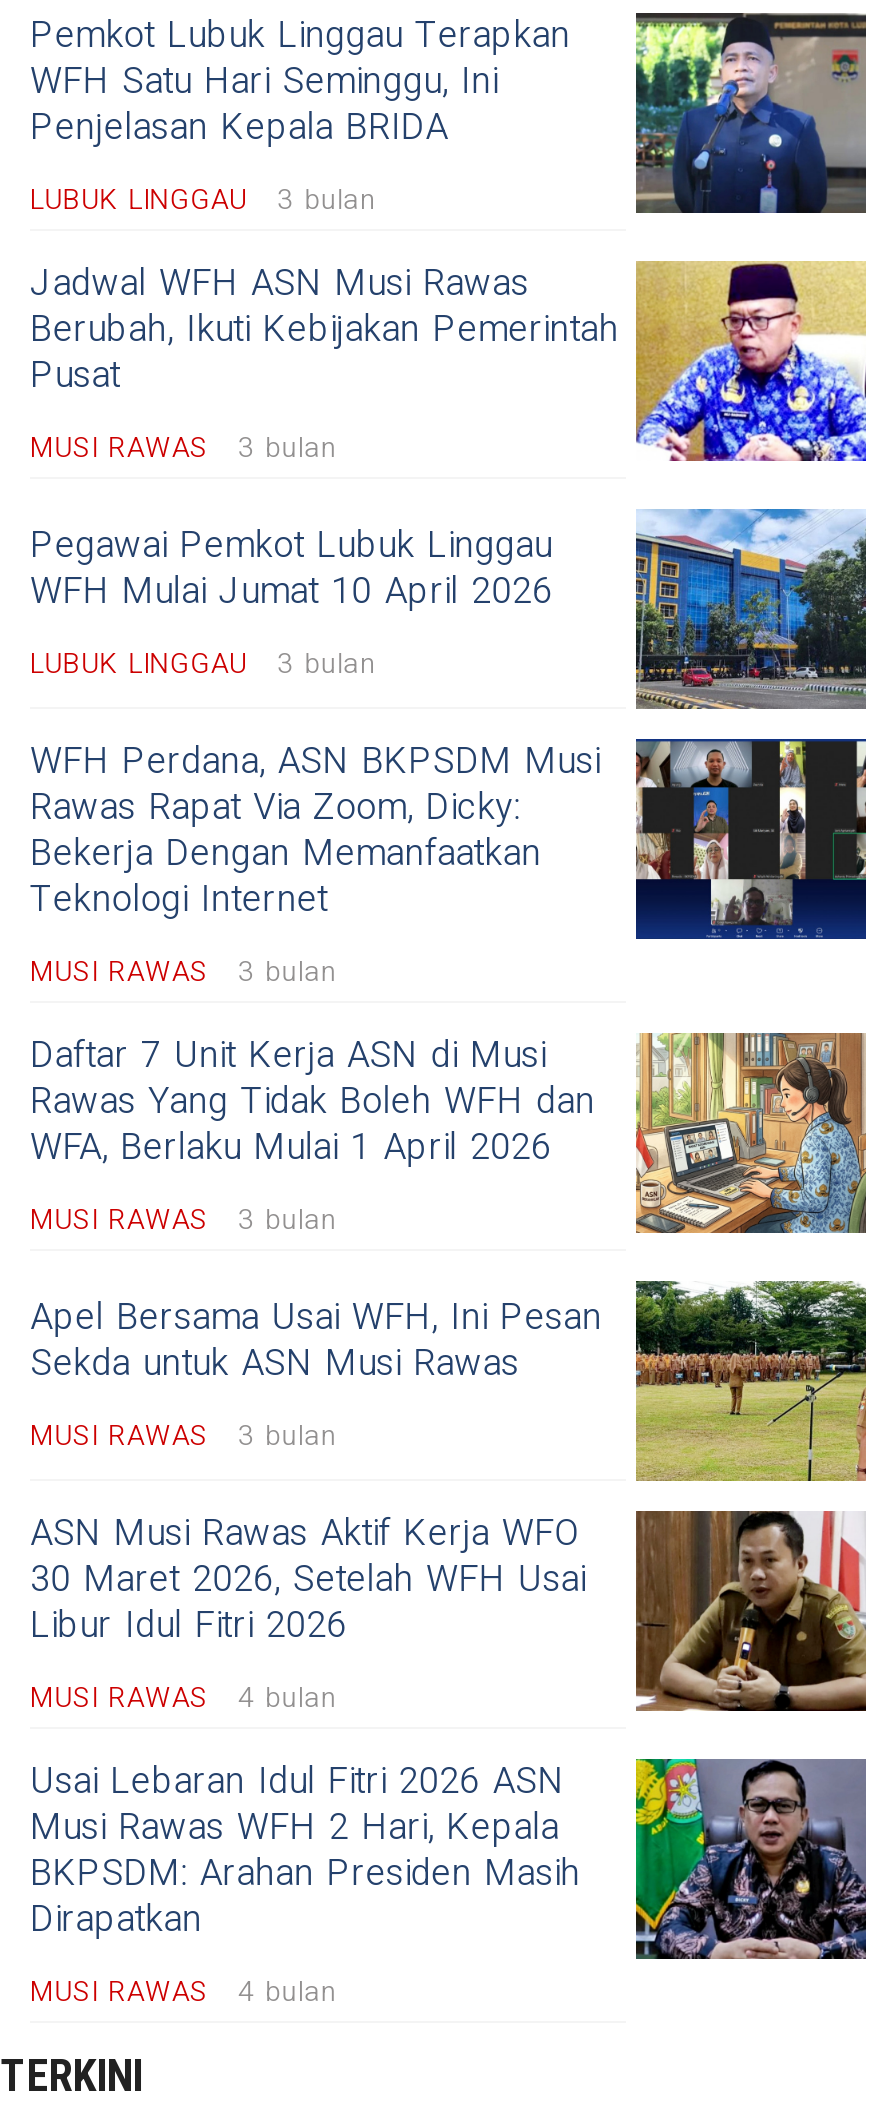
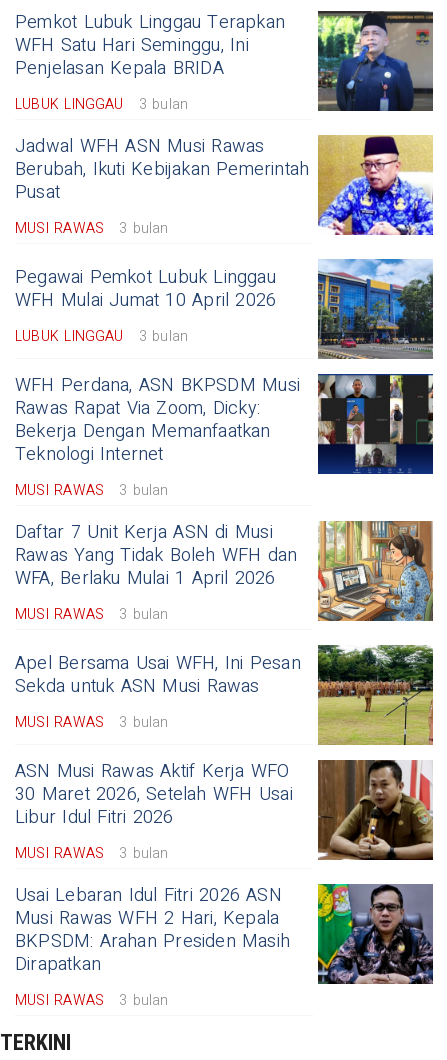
[30,1677,337,1719] MUSI RAWAS 4 bulan -> [15,843,169,864] MUSI RAWAS 3 bulan
[30,1971,337,2013] MUSI RAWAS 4 bulan -> [15,990,169,1011] MUSI RAWAS 3 bulan

